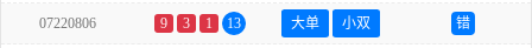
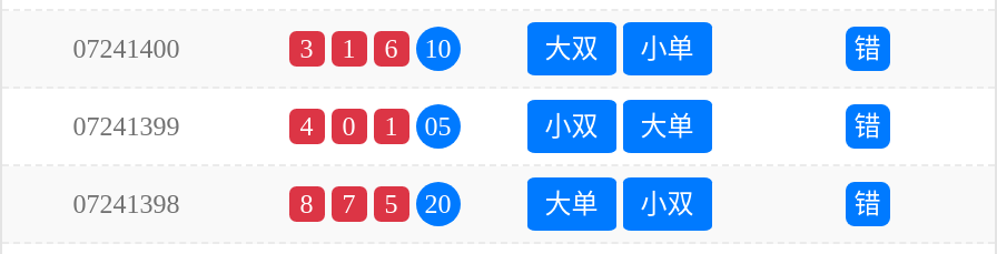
[39,15,167,32] 07220806 | 9 -> [73,33,180,64] 07241400
[227,15,241,32] 13 -> [73,33,881,220] 6 | 10 | 大双 | 小单 | 错 | 07241399 | 4 | 0 | 1 | 05 | 小双 | 大单 | 错 | 07241398 | 8 | 7 | 5 | 20

